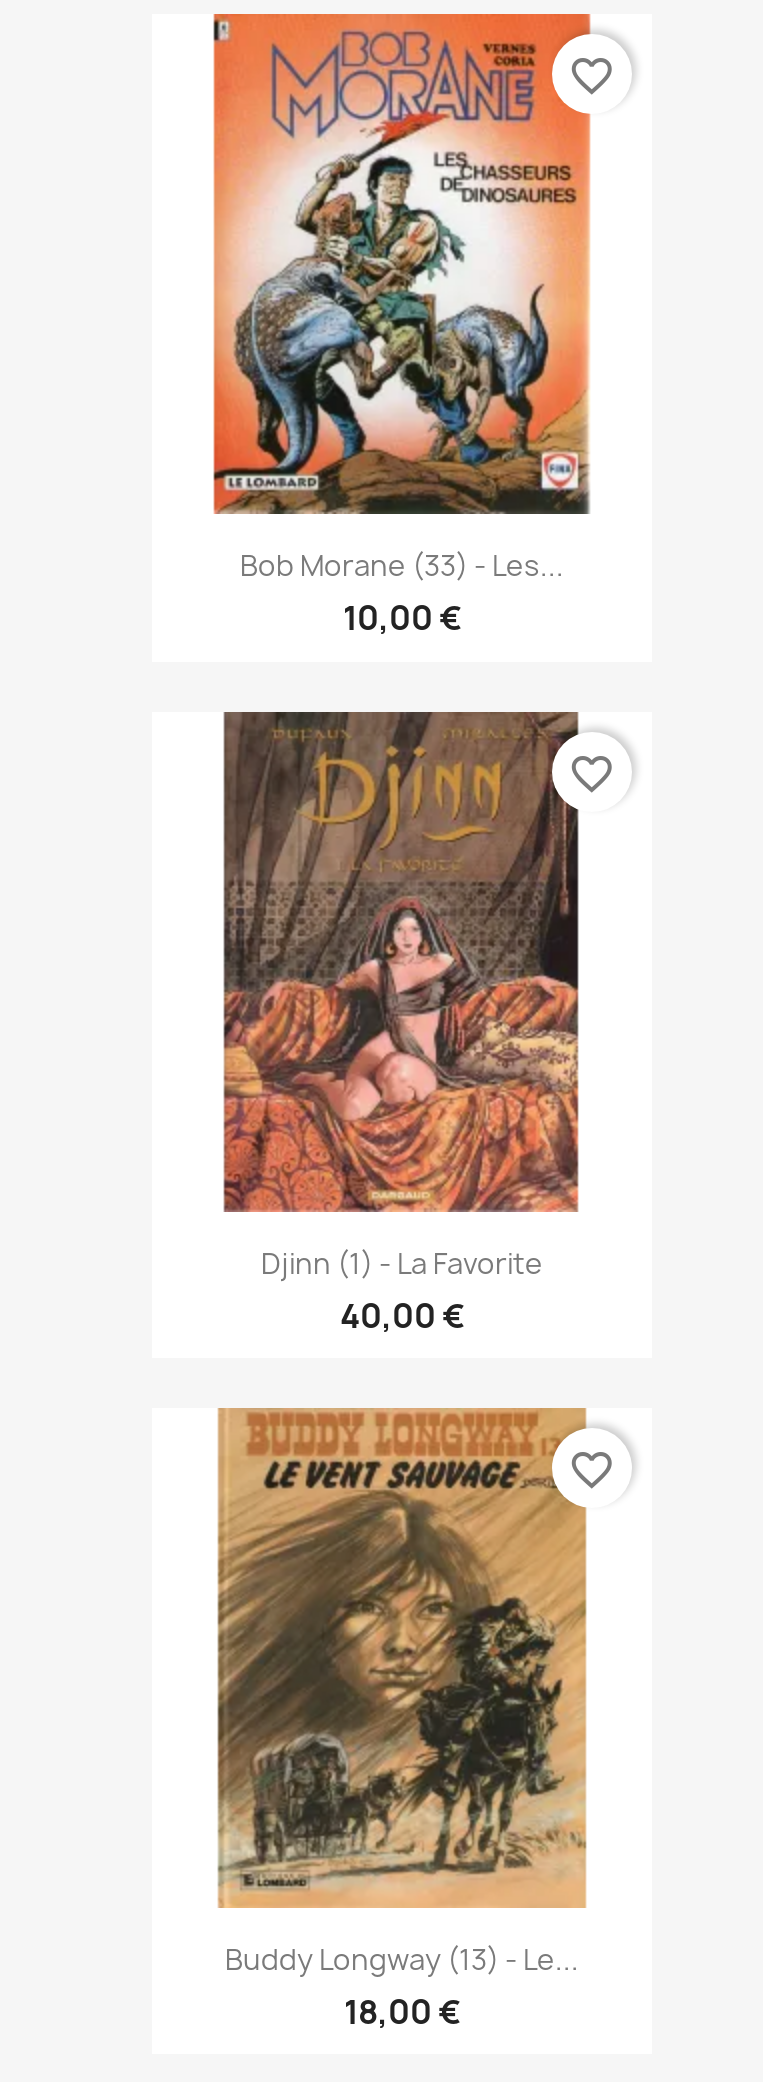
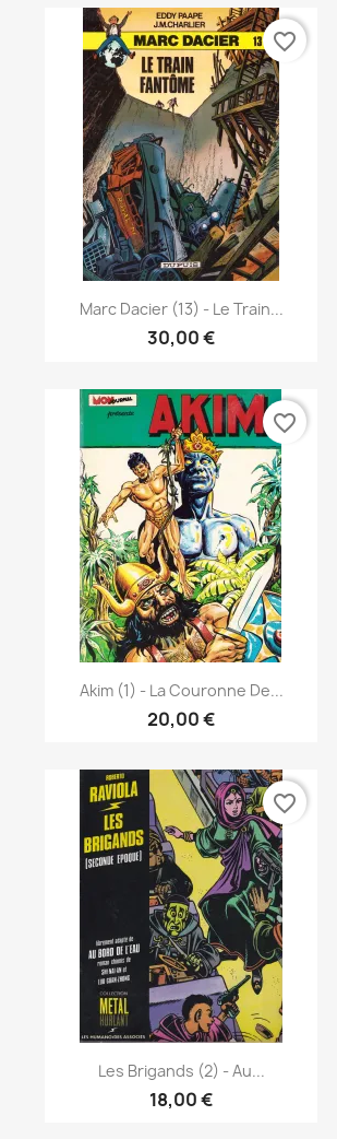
[212,12,592,641] [image] | Bob Morane (33) - Les... | 10,00 € -> [79,7,284,350] [image] | Marc Dacier (13) - Le Train... | 30,00 €
[216,710,586,1338] [image] | Djinn (1) - La Favorite | 40,00 € -> [79,388,283,731] [image] | Akim (1) - La Couronne De... | 20,00 €
[216,1406,588,1978] [image] | Buddy Longway (13) - Le... -> [79,768,284,1081] [image] | Les Brigands (2) - Au...

